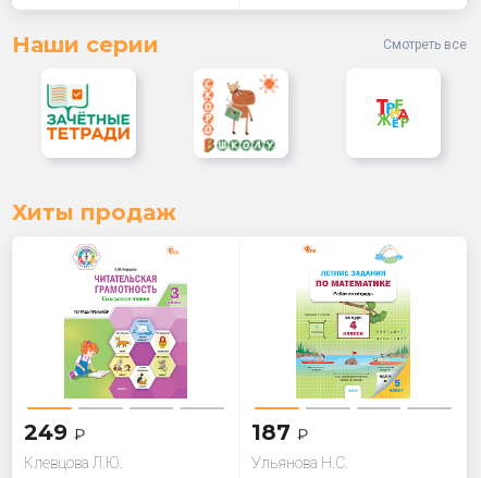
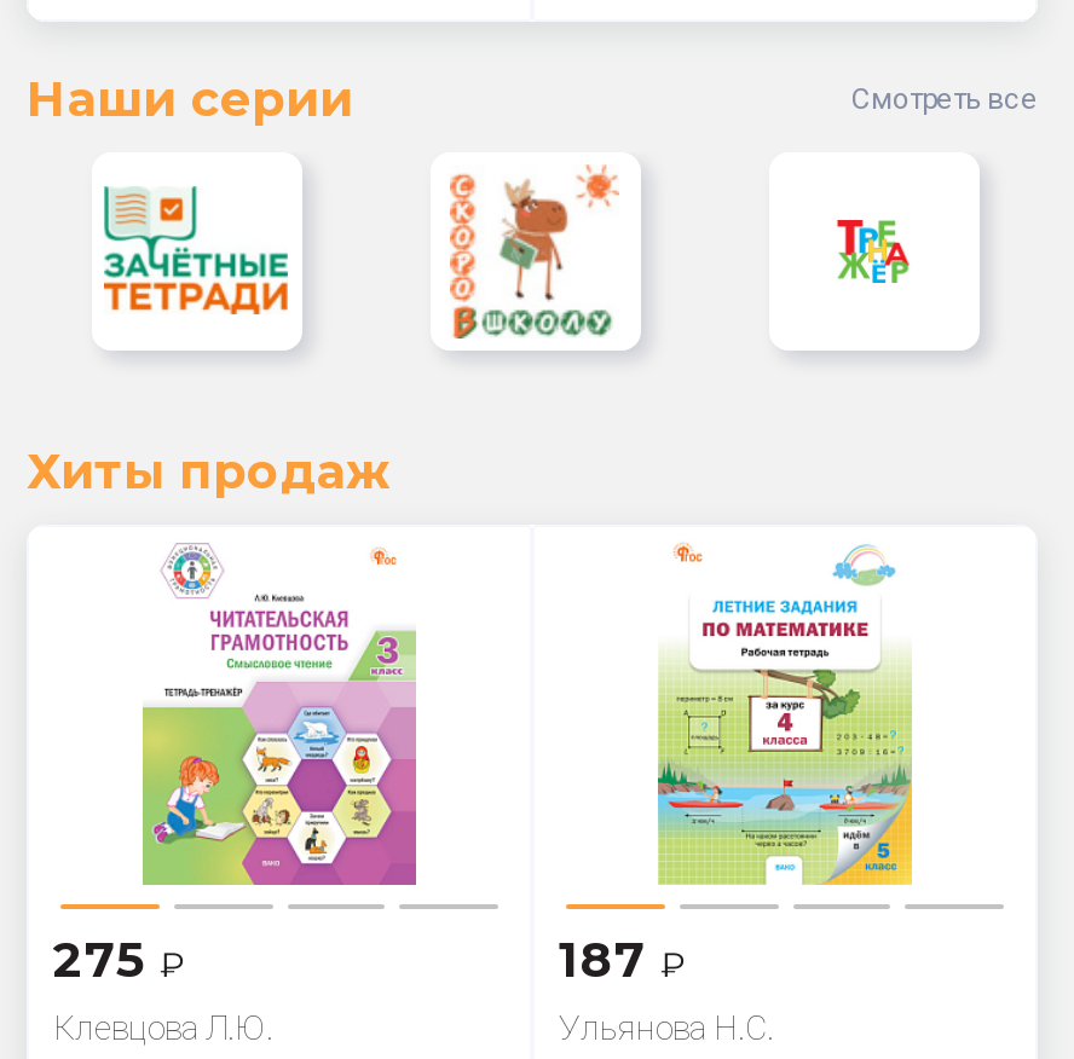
[24,419,85,445] 249 ₽ -> [53,930,184,988] 275 ₽

